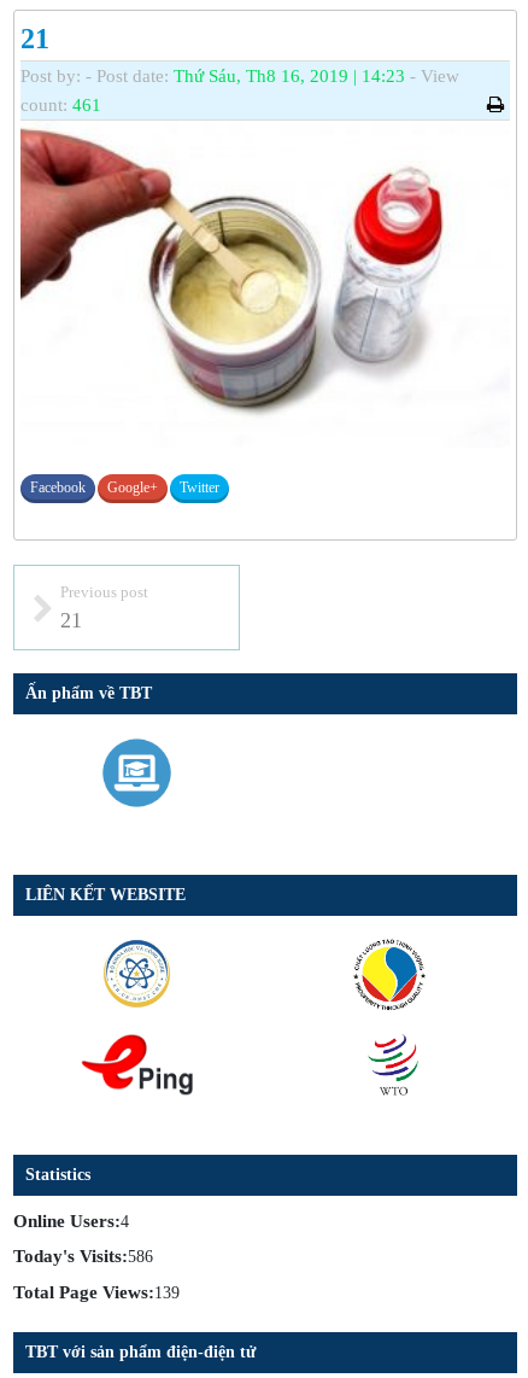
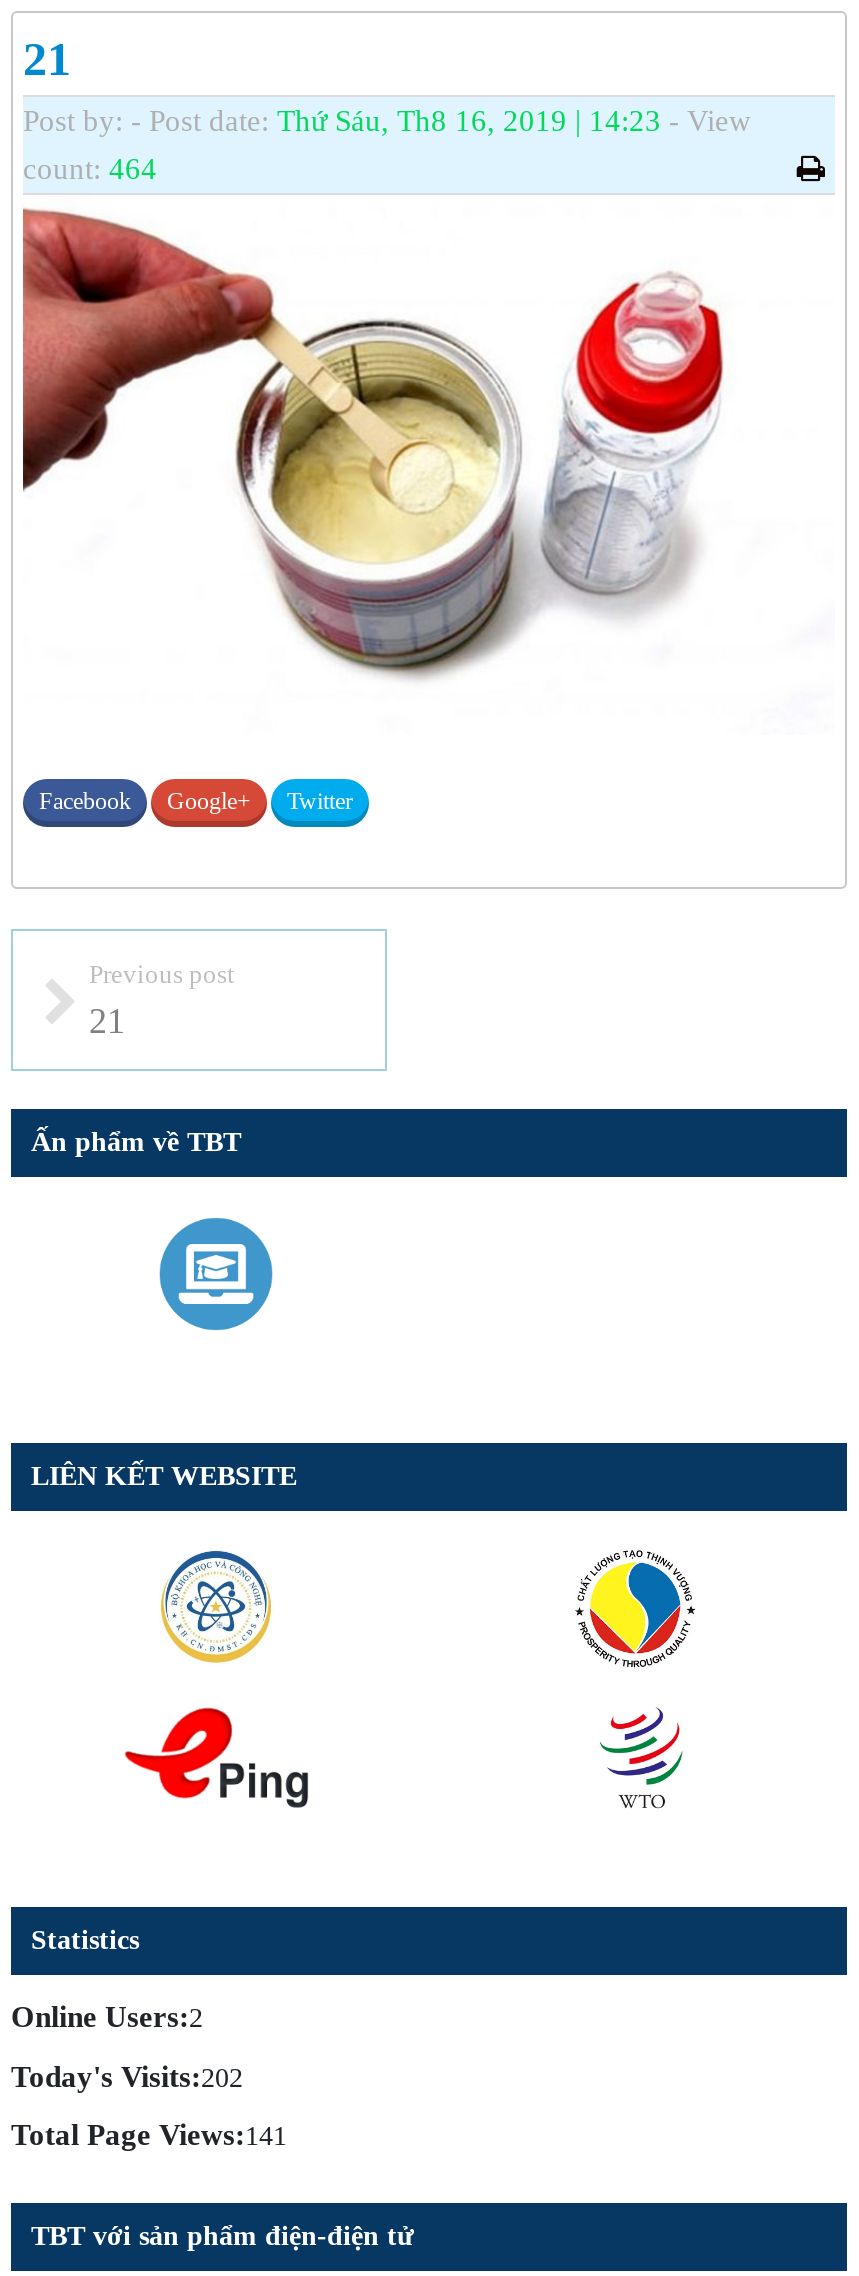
[20,95,101,115] count: 461 -> [23,153,157,185] count: 464
[13,1211,129,1231] Online Users:4 -> [11,2001,203,2033] Online Users:2
[13,1247,153,1266] Today's Visits:586 -> [11,2061,243,2093] Today's Visits:202
[13,1282,180,1302] Total Page Views:139 -> [11,2119,287,2151] Total Page Views:141

